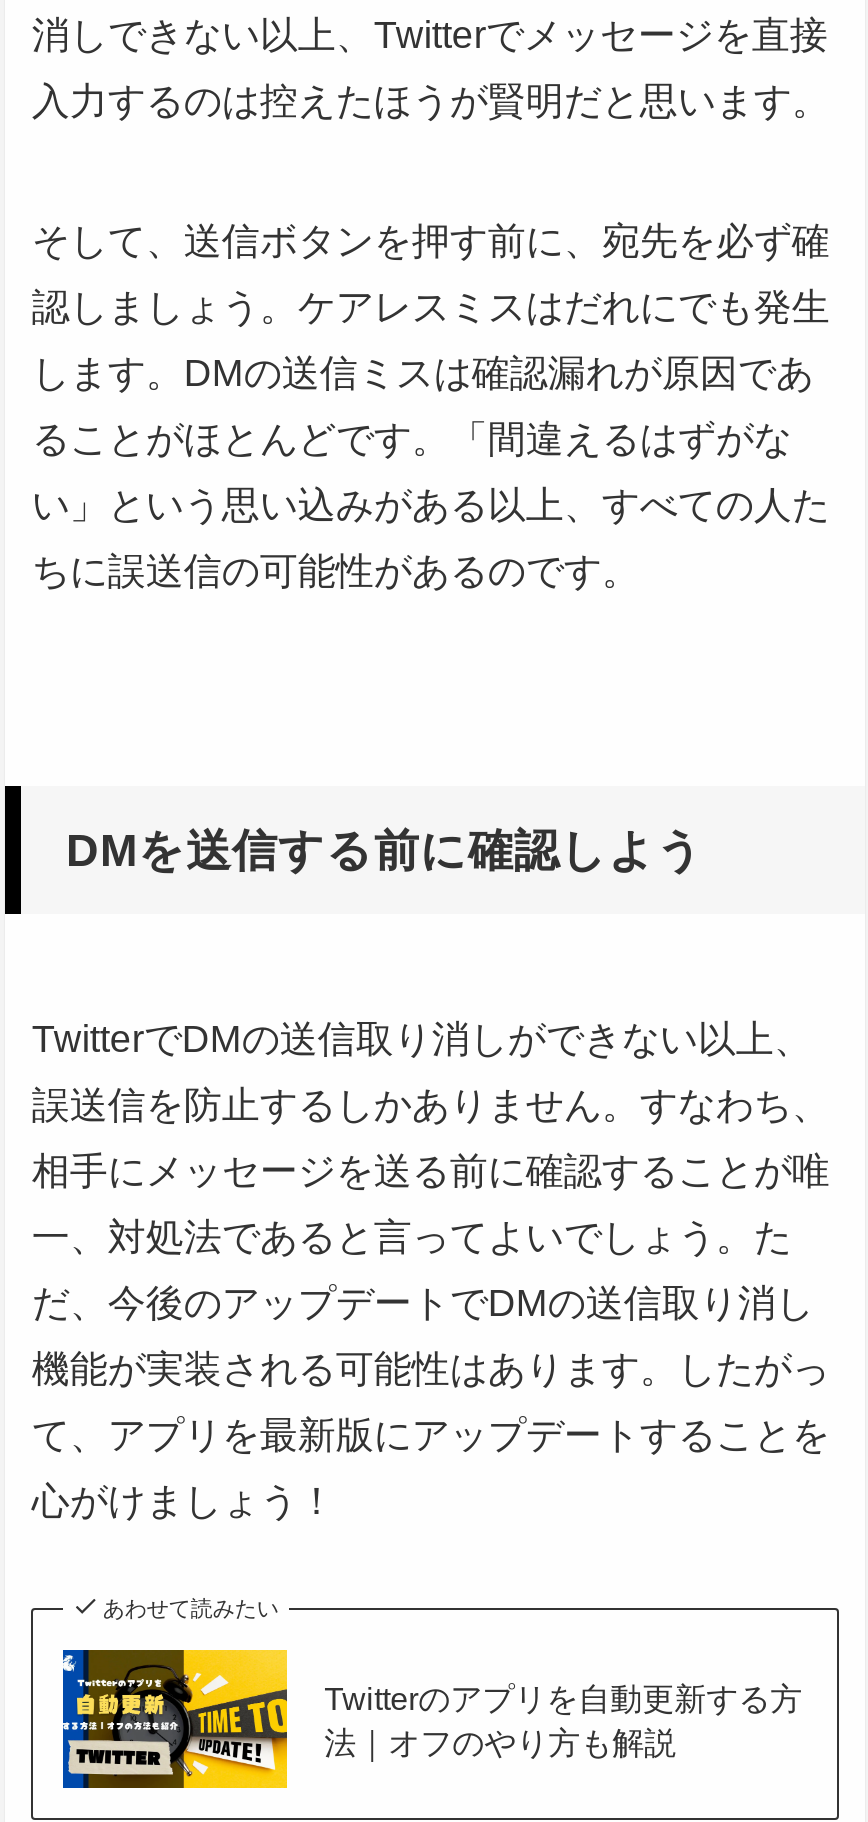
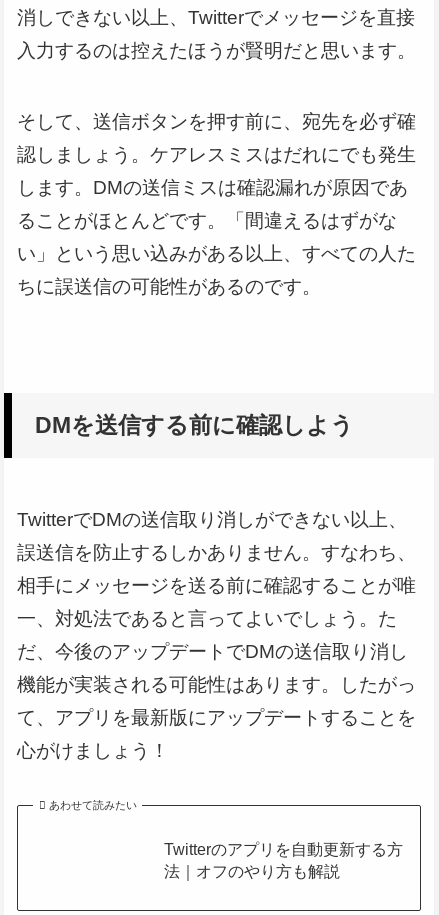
[61,1647,289,1791] [image] -> none

